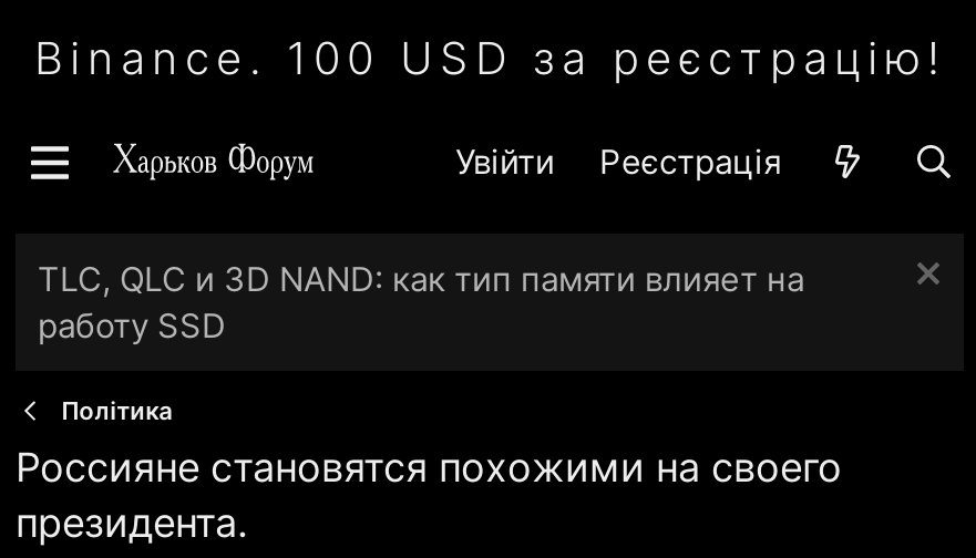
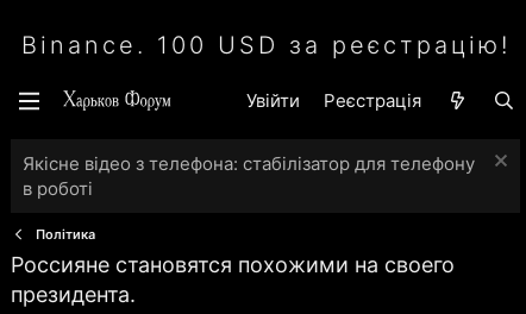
[38,258,804,347] TLC, QLC и 3D NAND: как тип памяти влияет на | работу SSD -> [23,152,475,200] Якісне відео з телефона: стабілізатор для телефону | в роботі

